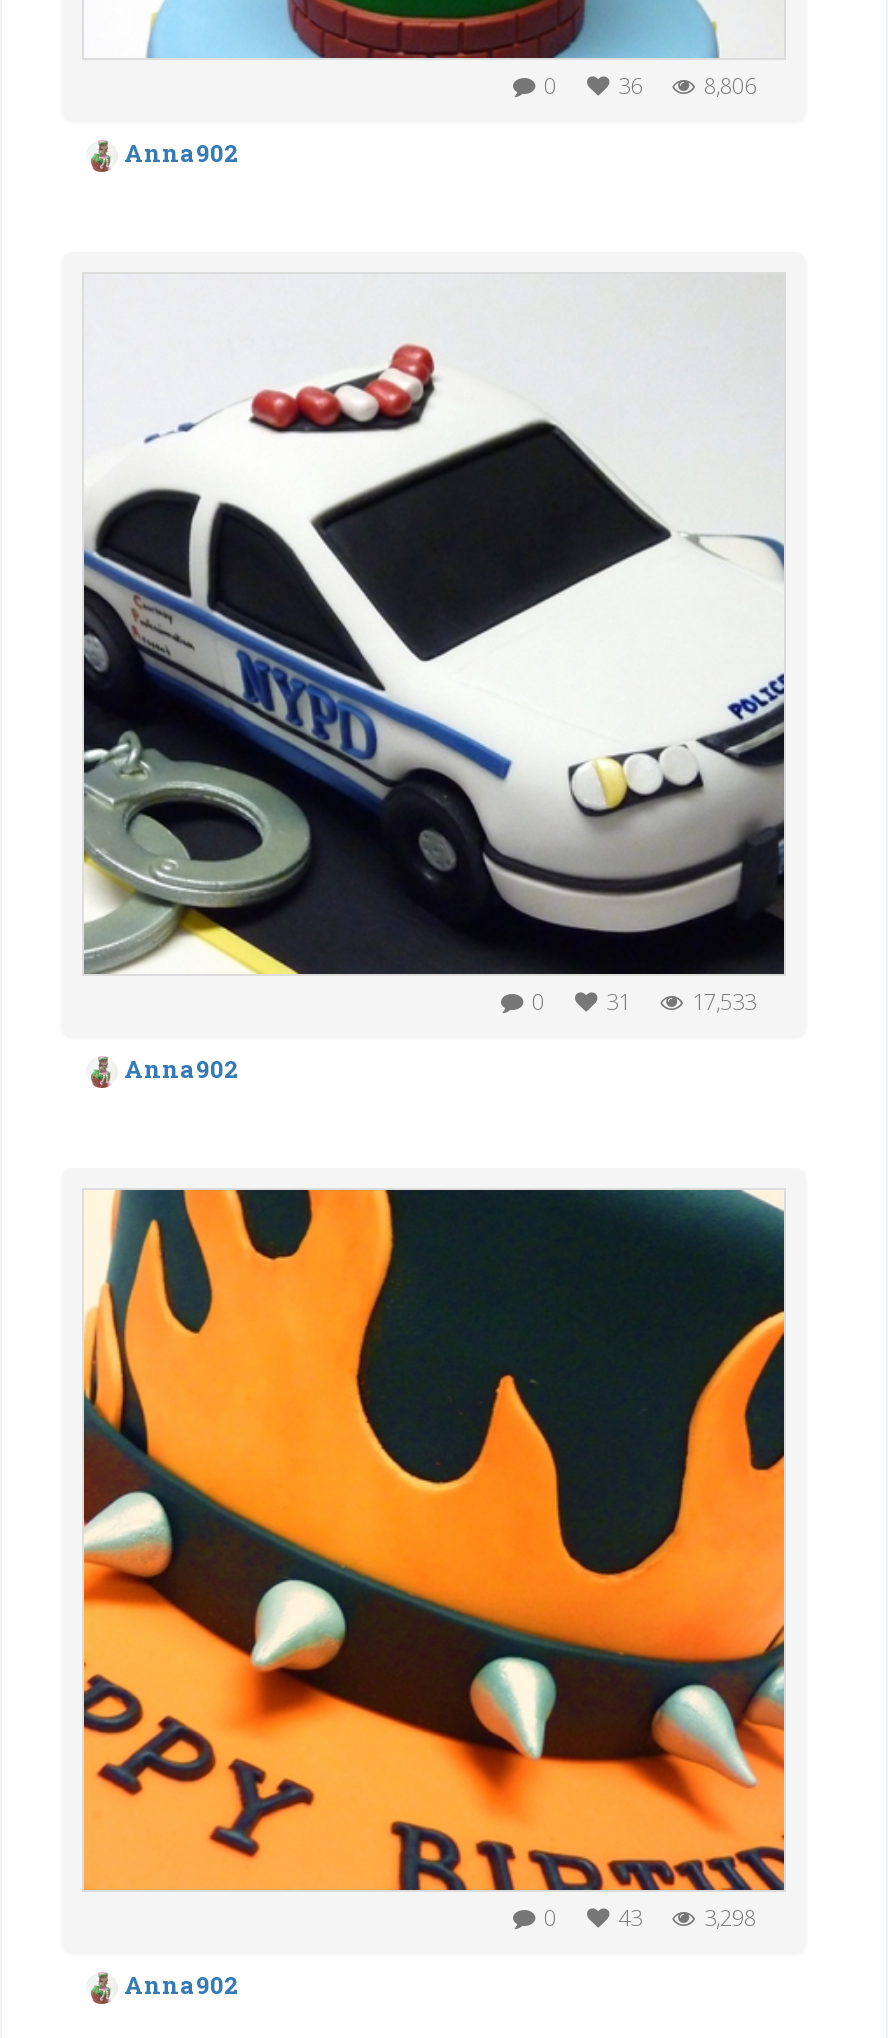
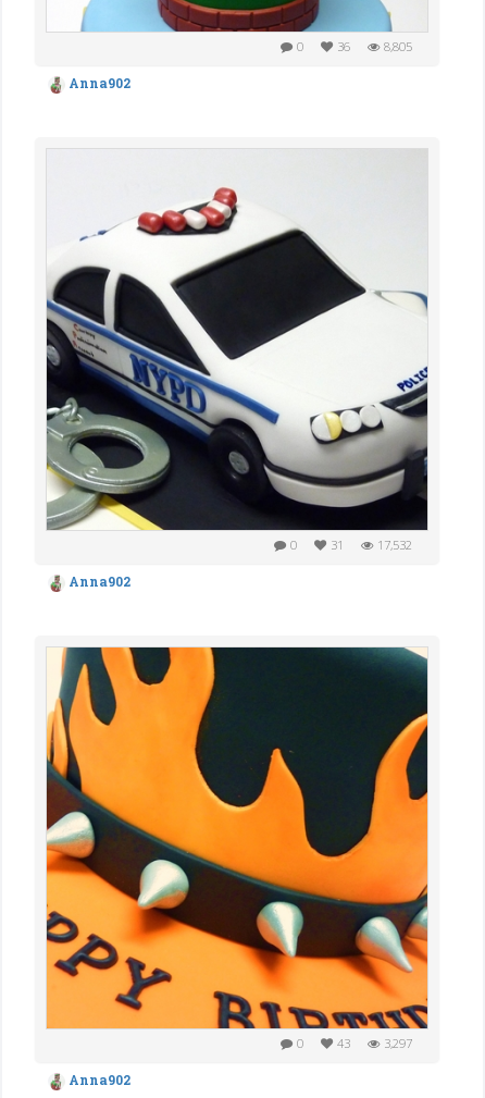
[538,70,756,100] 0 36 8,806 -> [294,38,412,54] 0 36 8,805
[526,986,756,1016] 0 31 17,533 -> [287,536,412,553] 0 31 17,532
[538,1902,756,1932] 0 43 3,298 -> [294,1035,412,1051] 0 43 3,297

